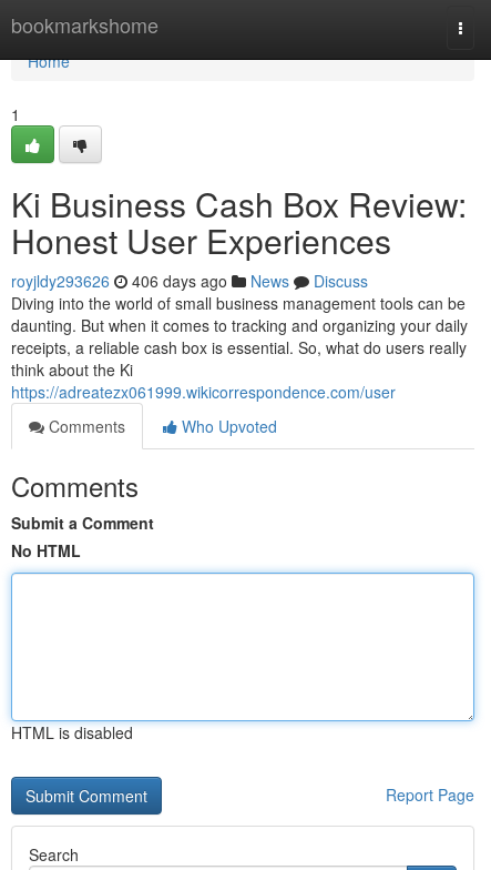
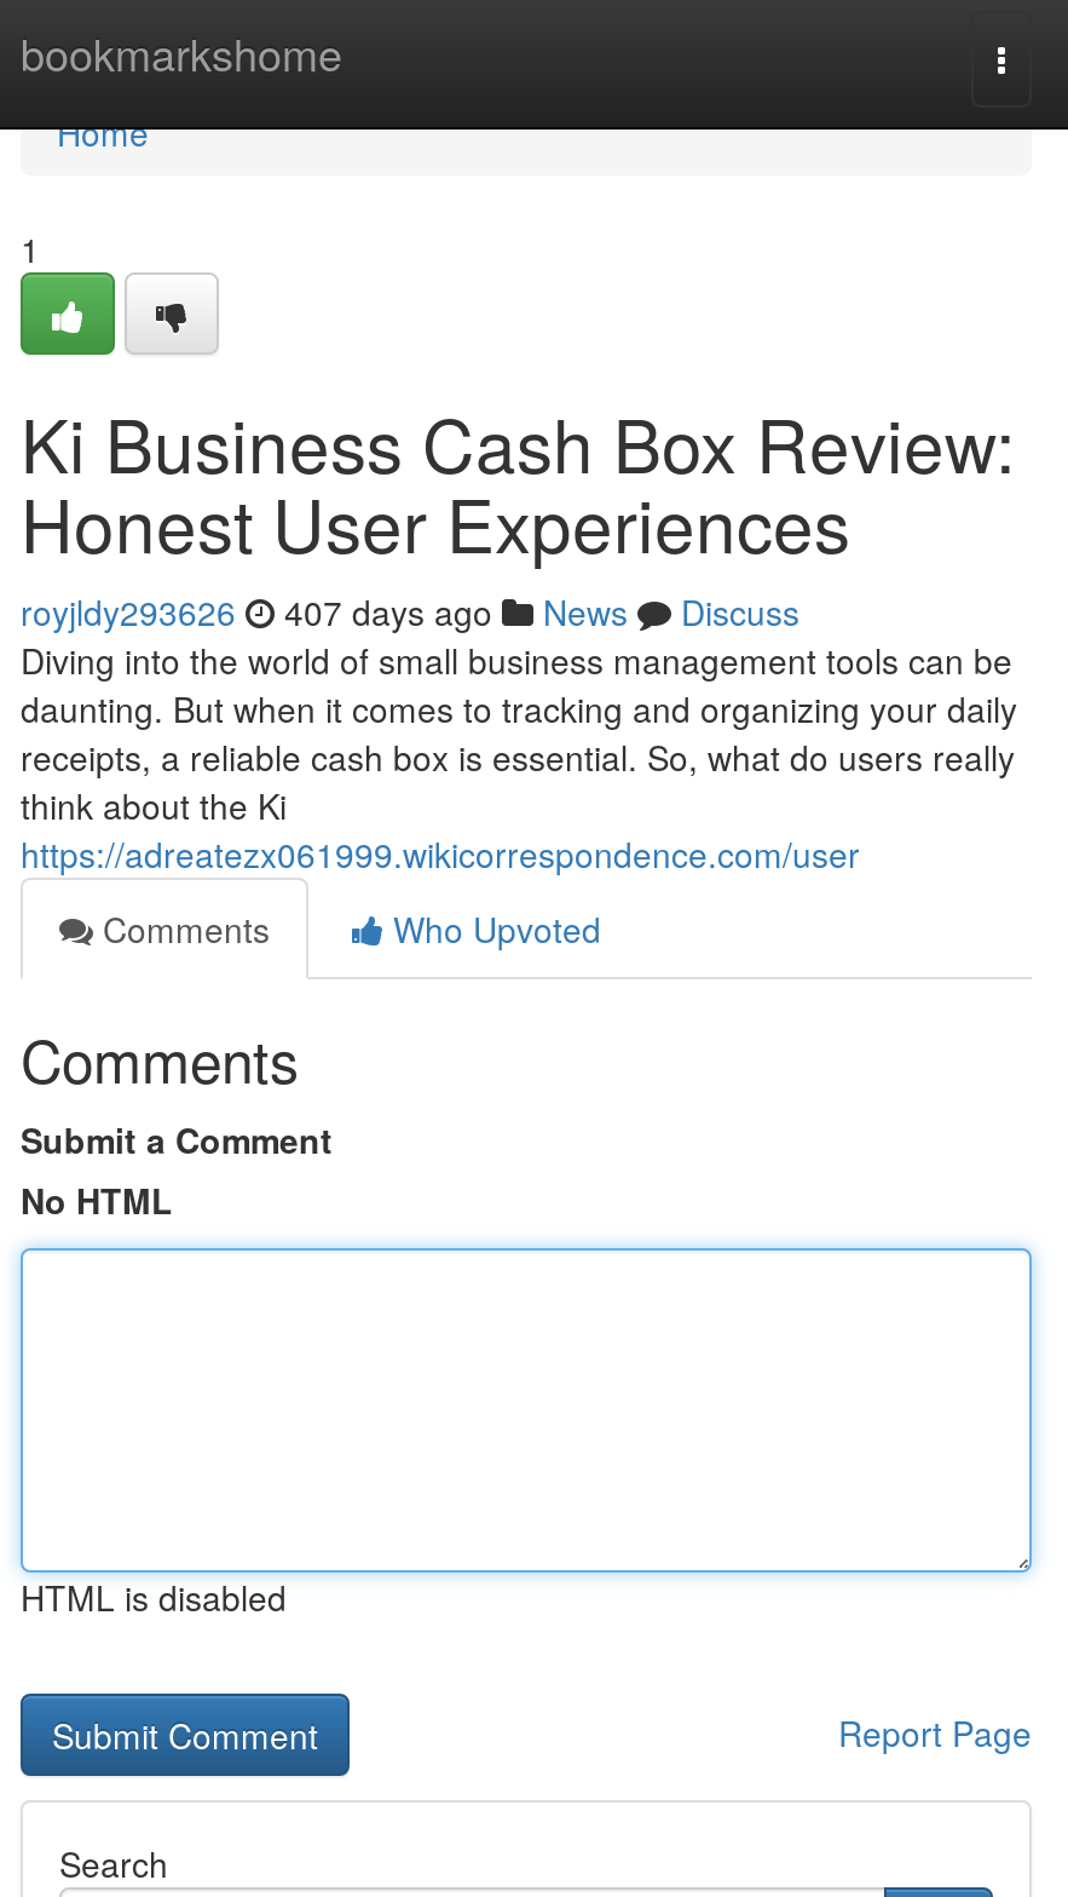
[11,270,368,292] royjldy293626 406 days ago News Discuss -> [21,587,799,636] royjldy293626 407 days ago News Discuss

